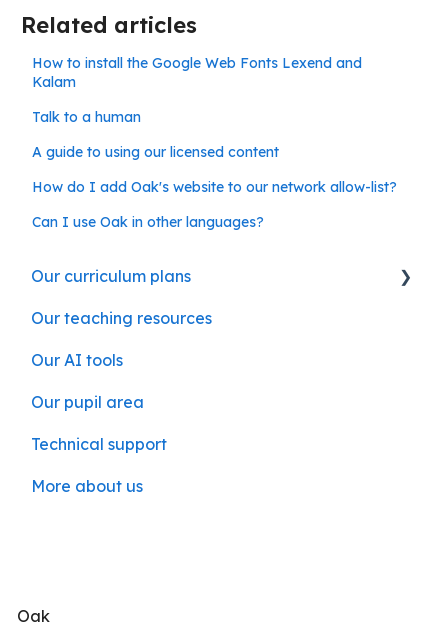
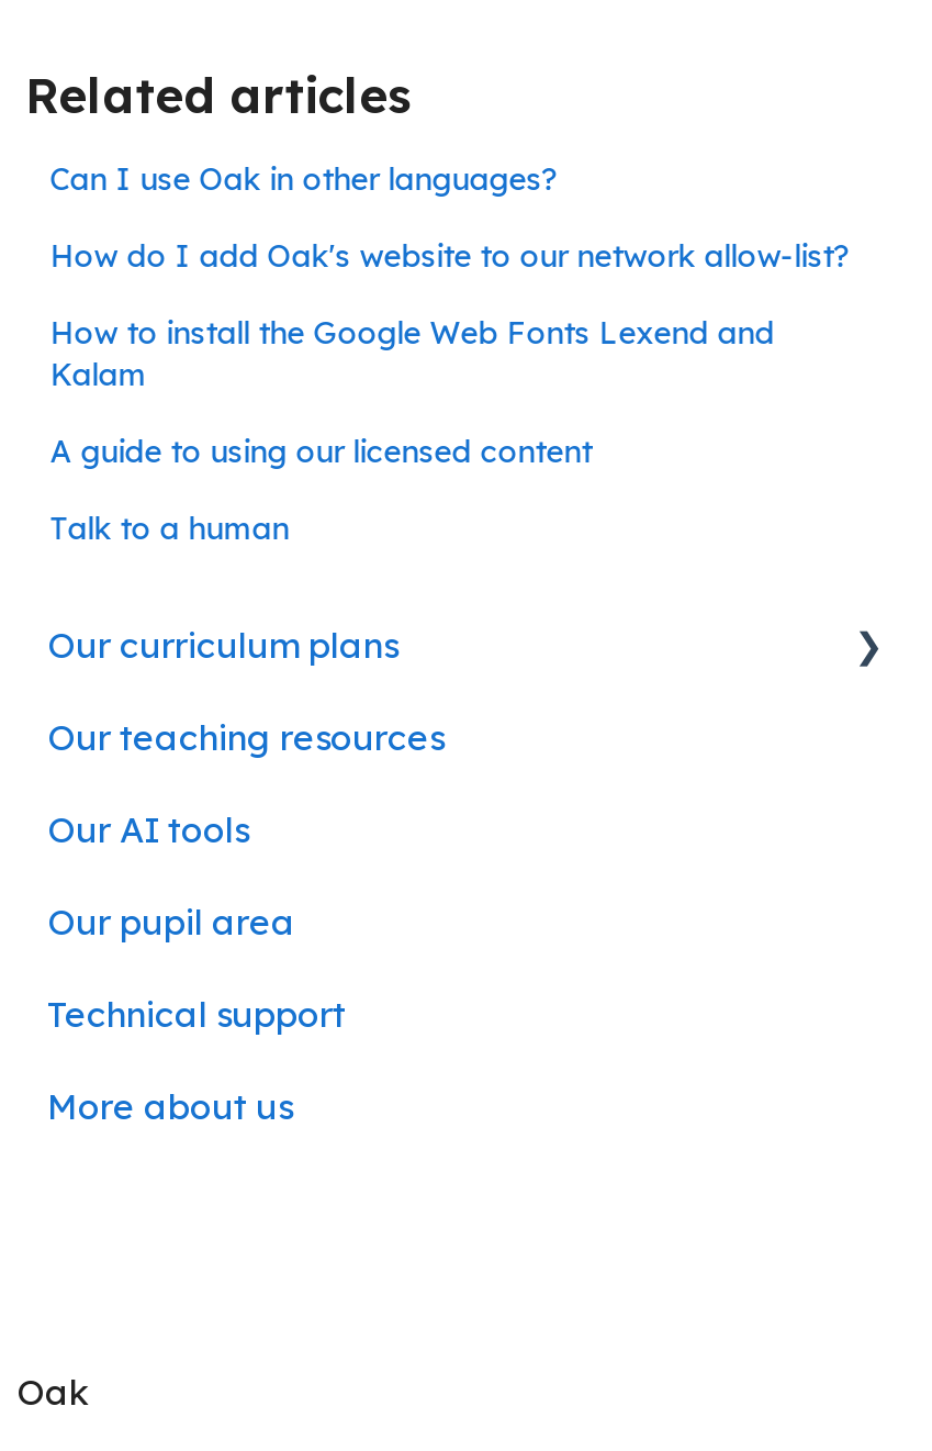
moved [32,54,362,91] -> [50,313,774,394]: How to install the Google Web Fonts Lexend and | Kalam
moved [32,108,141,126] -> [50,508,289,548]: Talk to a human
moved [32,143,279,161] -> [50,431,592,471]: A guide to using our licensed content
moved [32,178,397,231] -> [50,159,851,275]: How do I add Oak's website to our network allow-list? | Can I use Oak in other languages?

